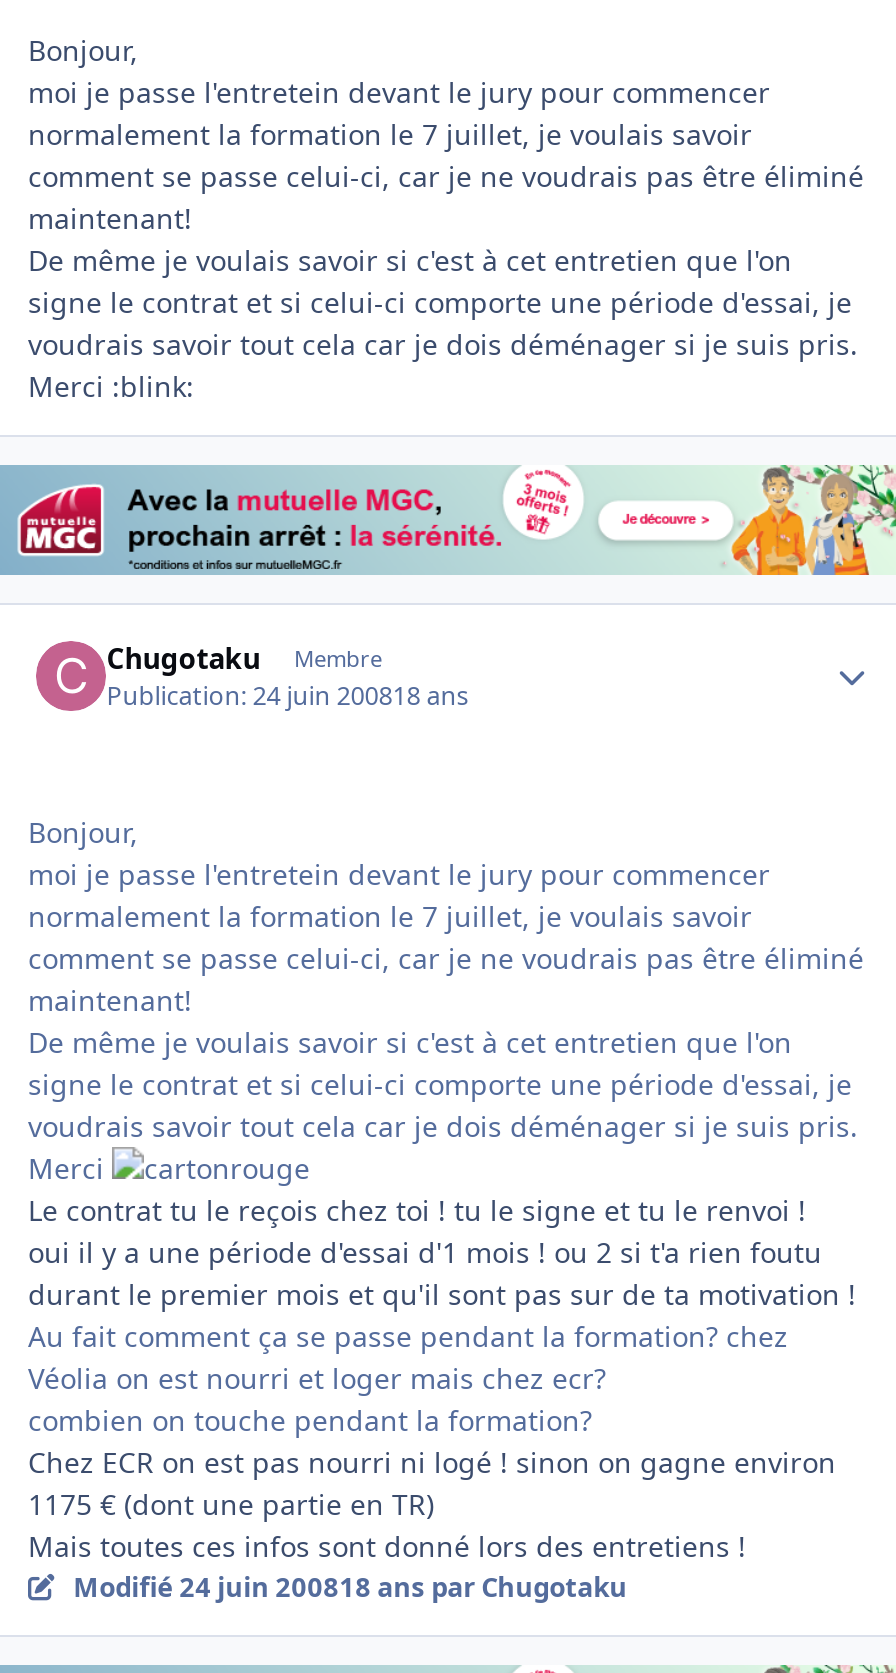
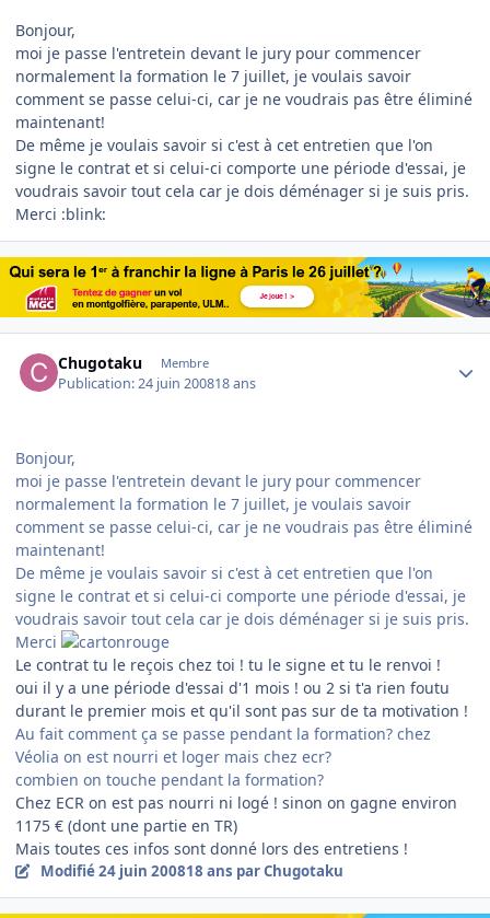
[6,463,890,577] [image] -> [3,256,487,318] [image]

